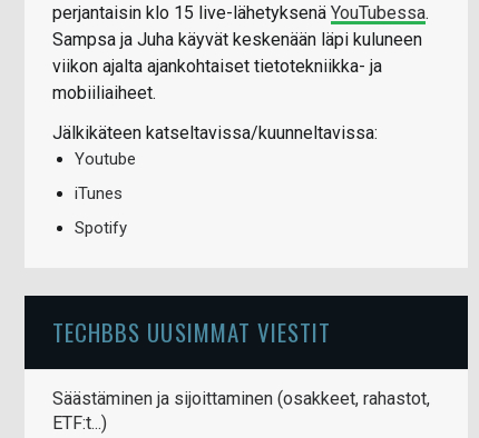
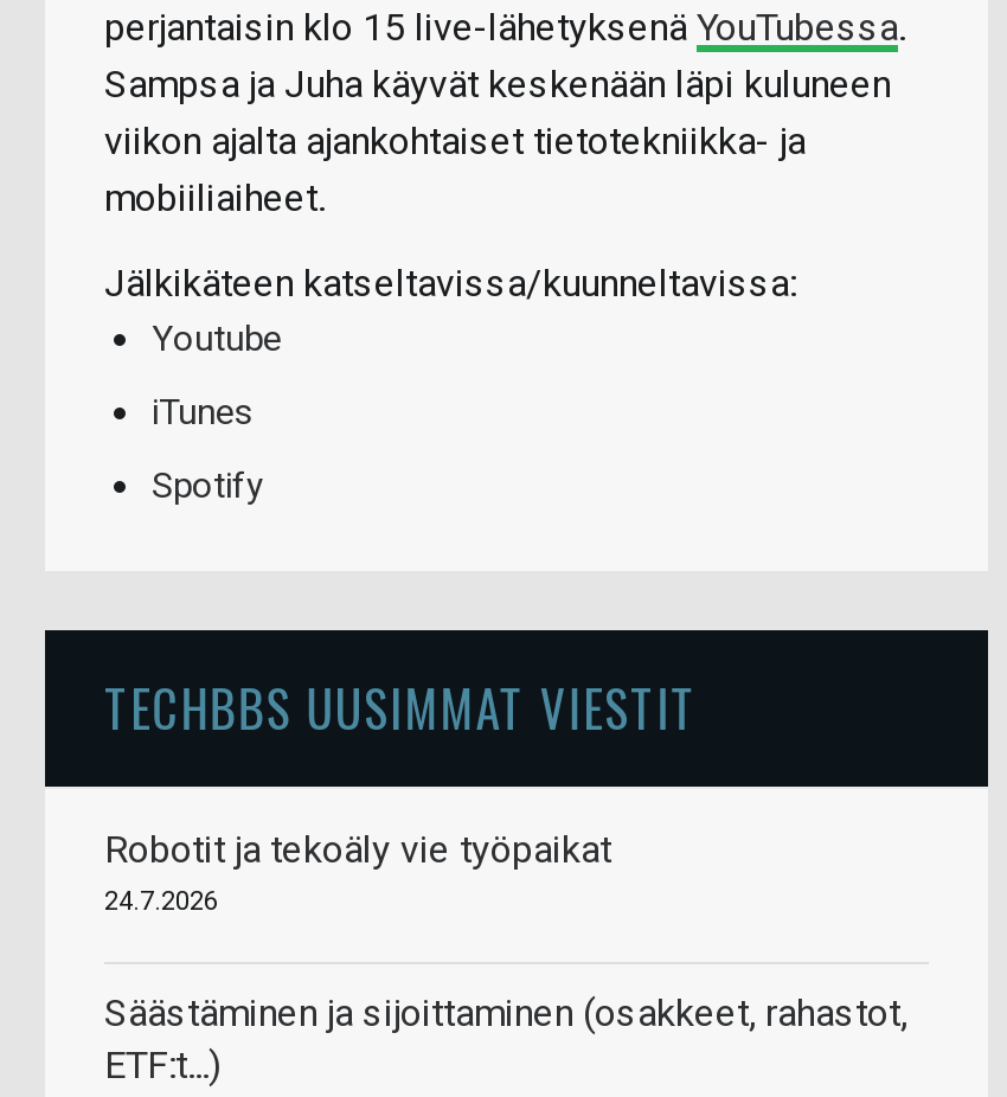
none -> [104,827,611,917] Robotit ja tekoäly vie työpaikat | 24.7.2026

